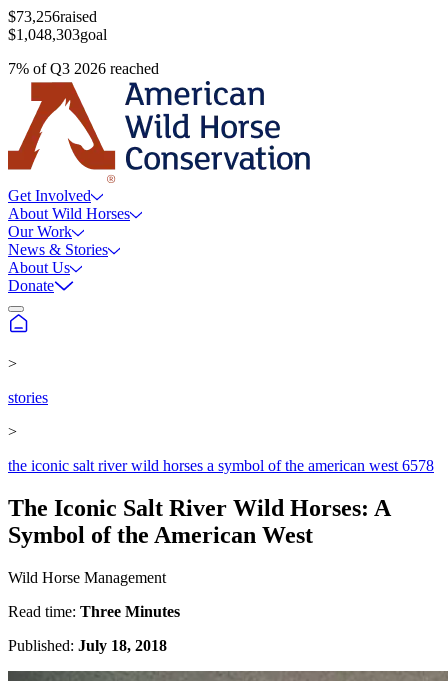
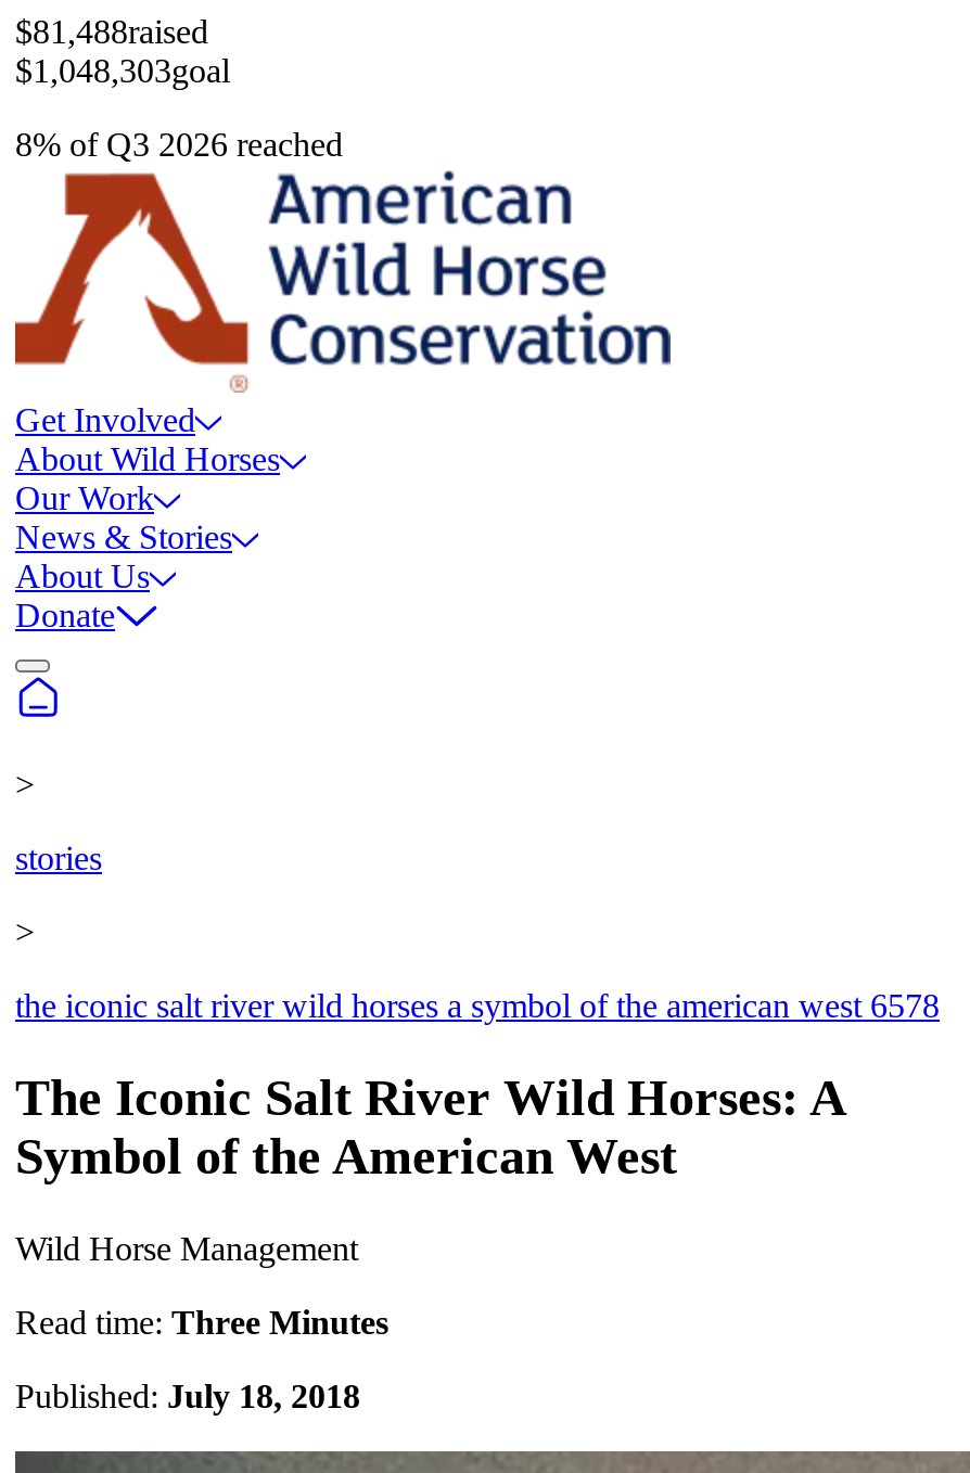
[8,8,97,25] $73,256raised -> [15,13,208,50] $81,488raised
[8,60,159,77] 7% of Q3 2026 reached -> [15,126,343,163] 8% of Q3 2026 reached

